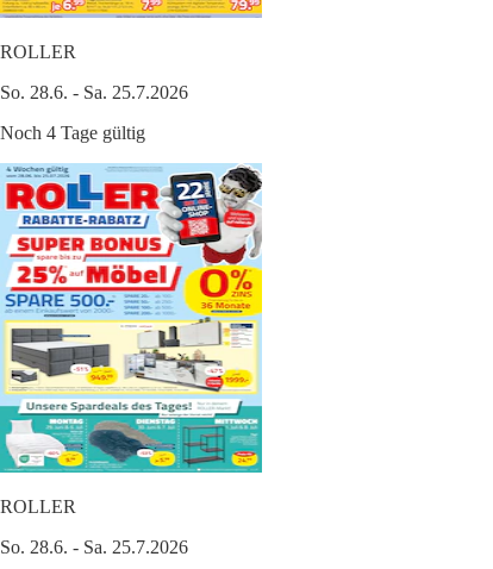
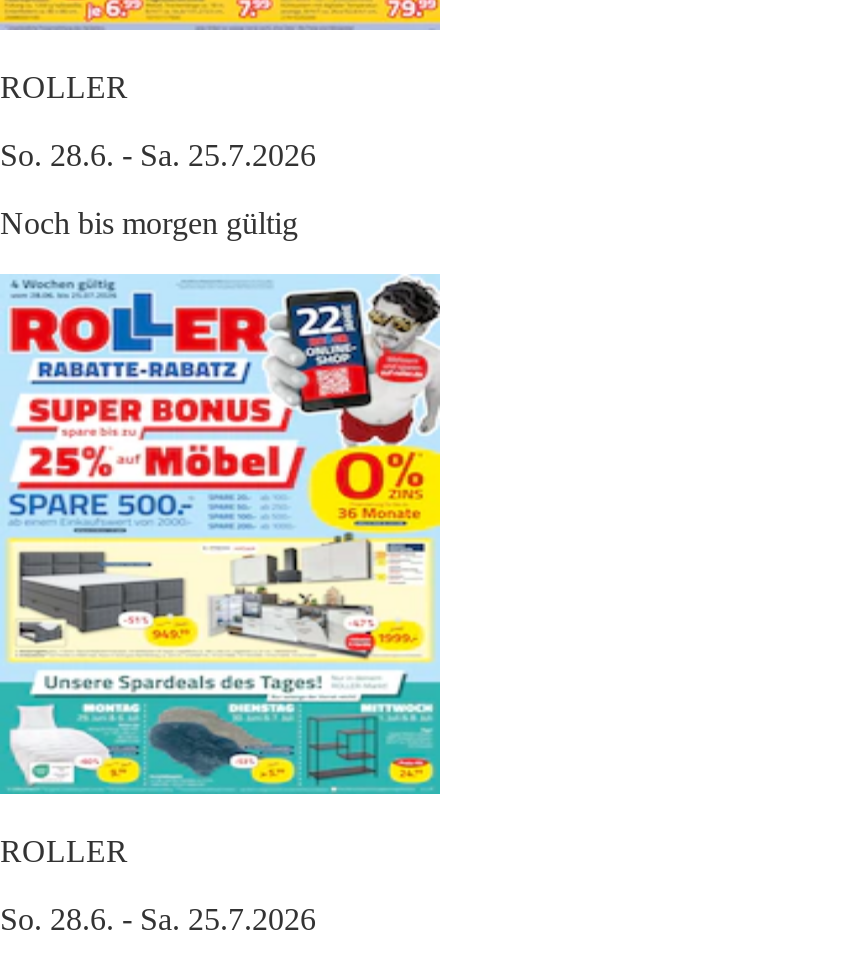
[0,123,145,143] Noch 4 Tage gültig -> [0,206,298,240] Noch bis morgen gültig

